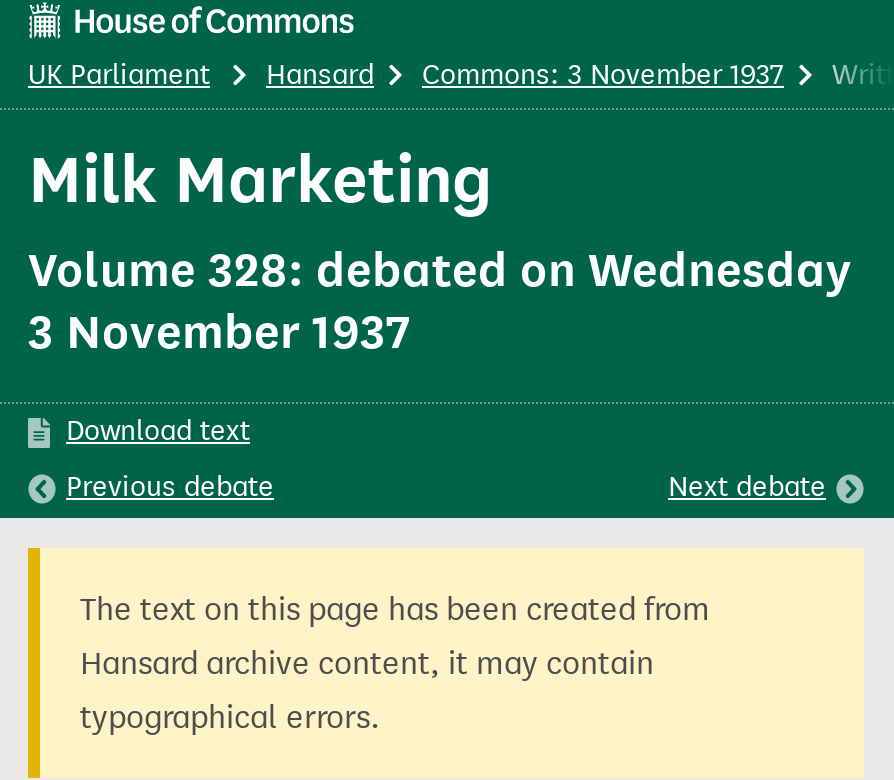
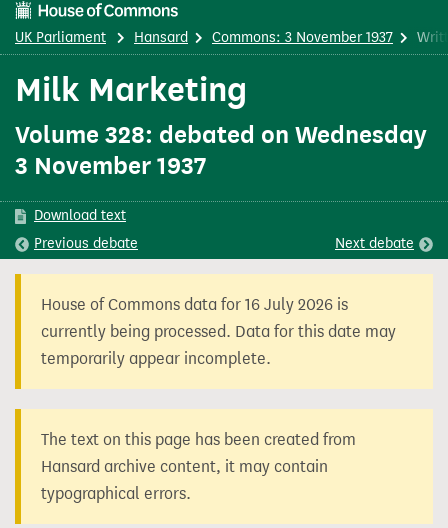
none -> [41,295,396,368] House of Commons data for 16 July 2026 is | currently being processed. Data for this date may | temporarily appear incomplete.

